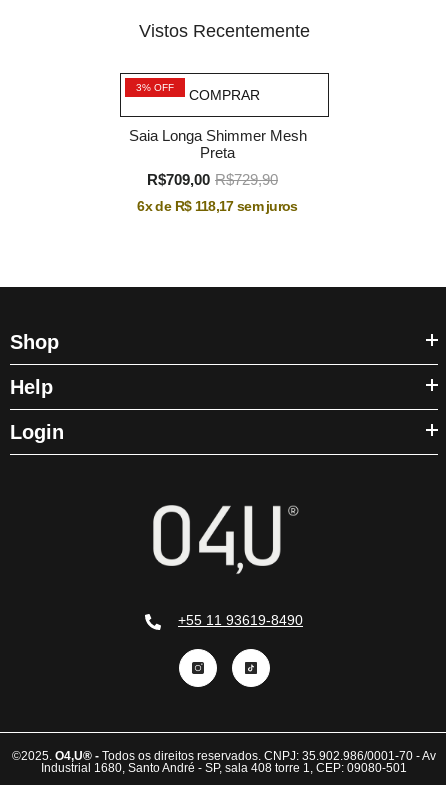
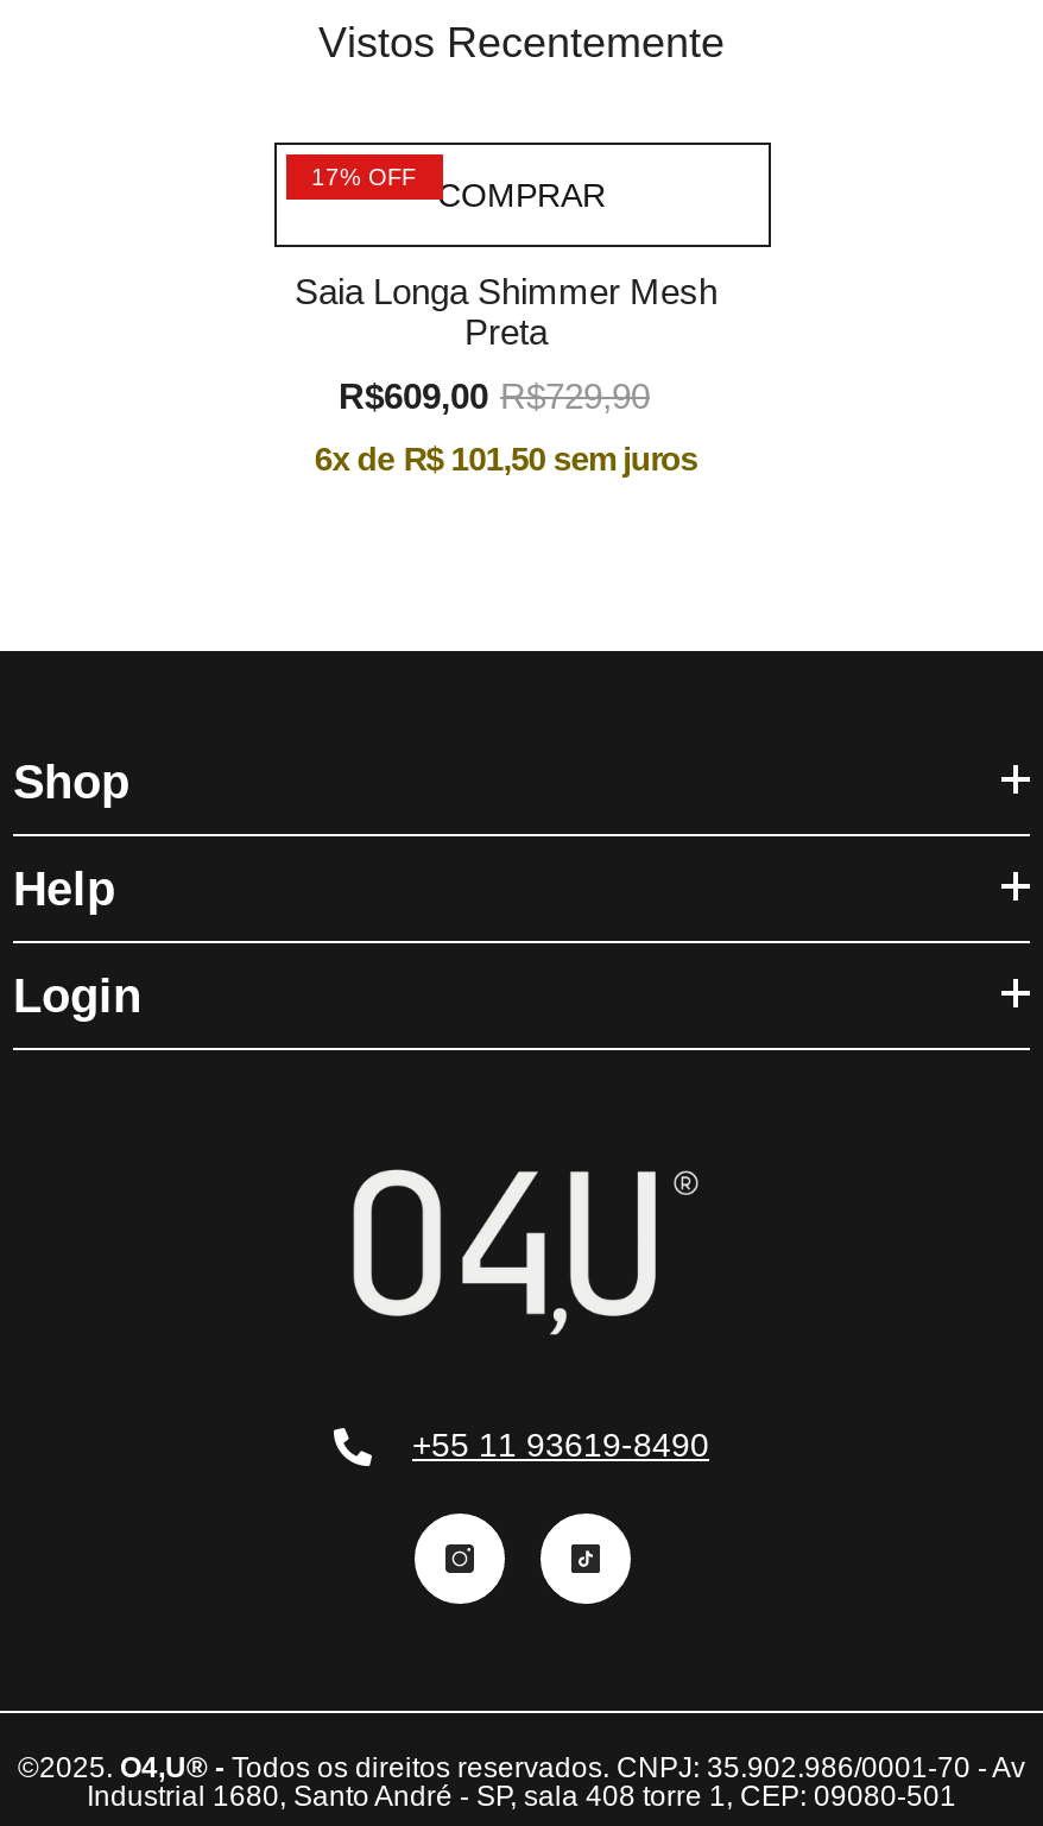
[135,82,259,103] 3% OFF COMPRAR -> [311,165,606,215] 17% OFF COMPRAR
[147,170,278,187] R$709,00 R$729,90 -> [339,375,650,416] R$609,00 R$729,90
[137,197,298,213] 6x de R$ 118,17 sem juros -> [315,440,698,478] 6x de R$ 101,50 sem juros

